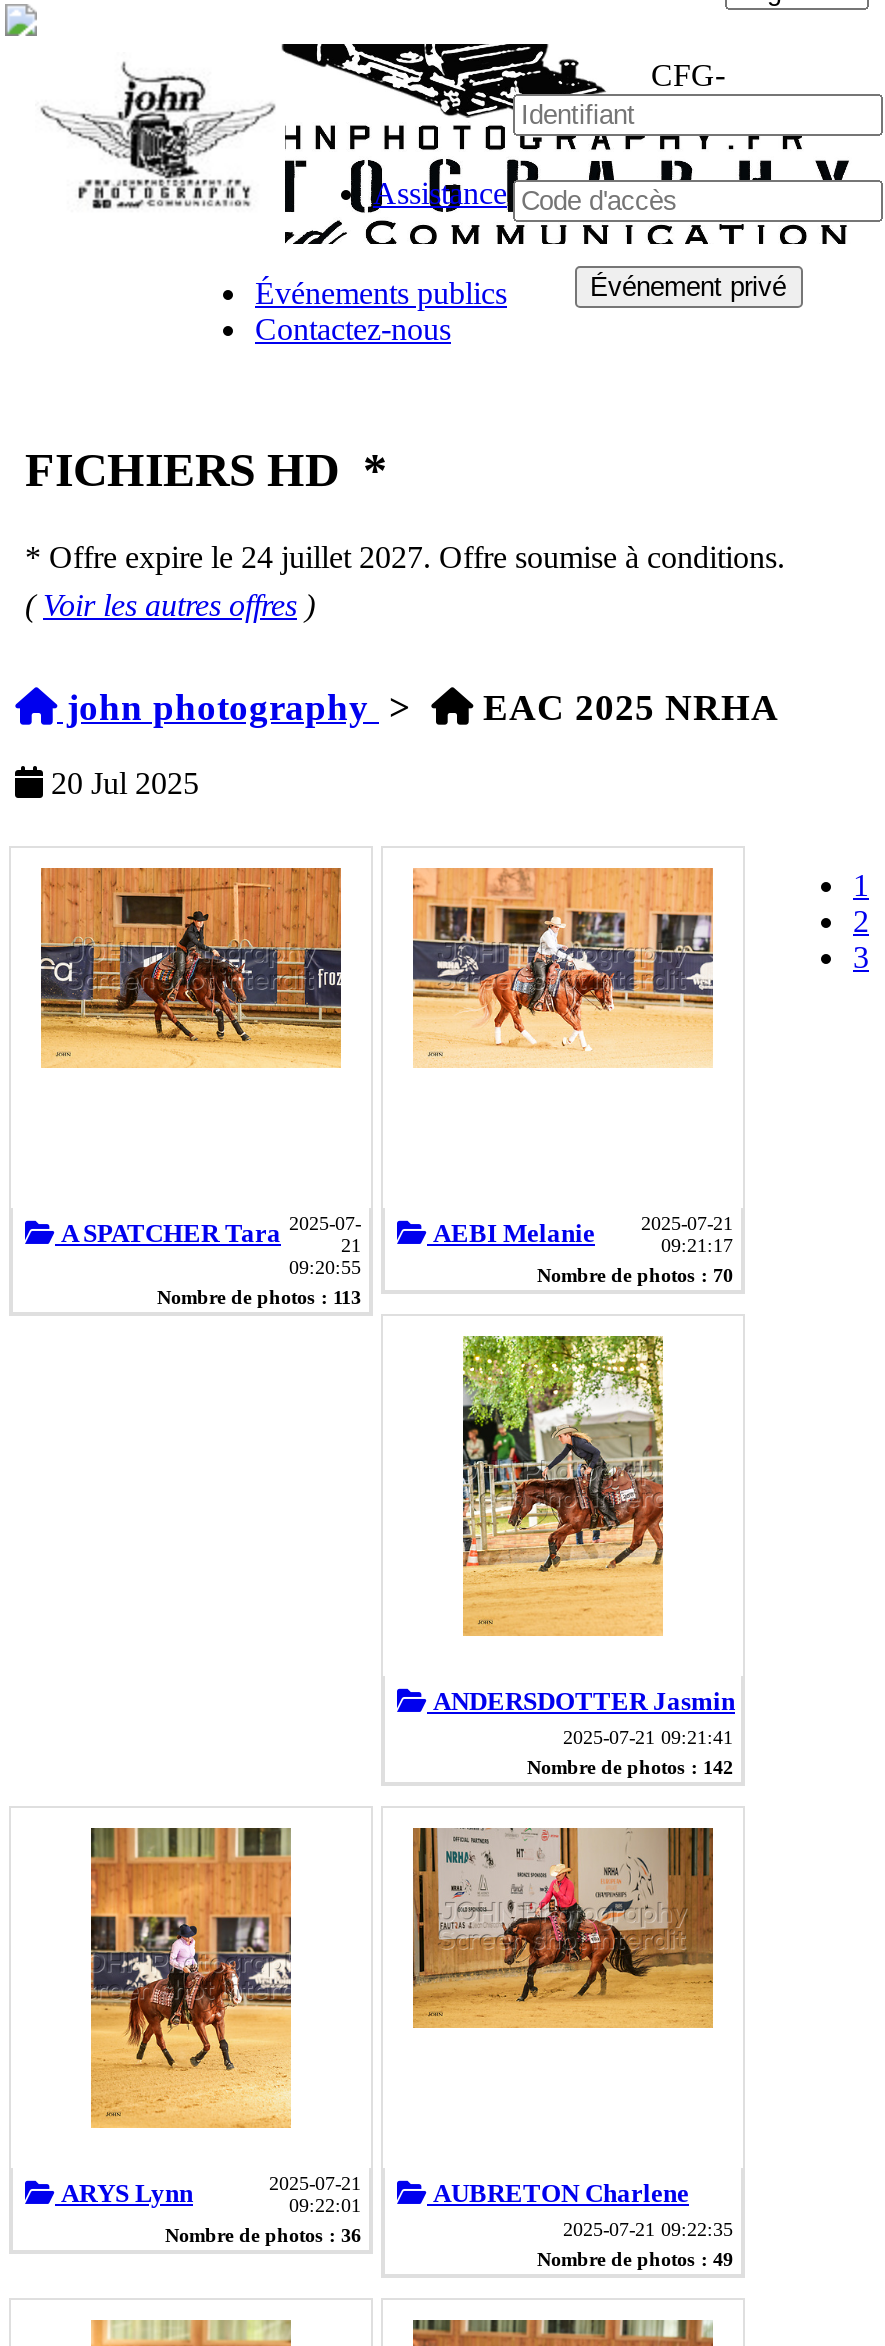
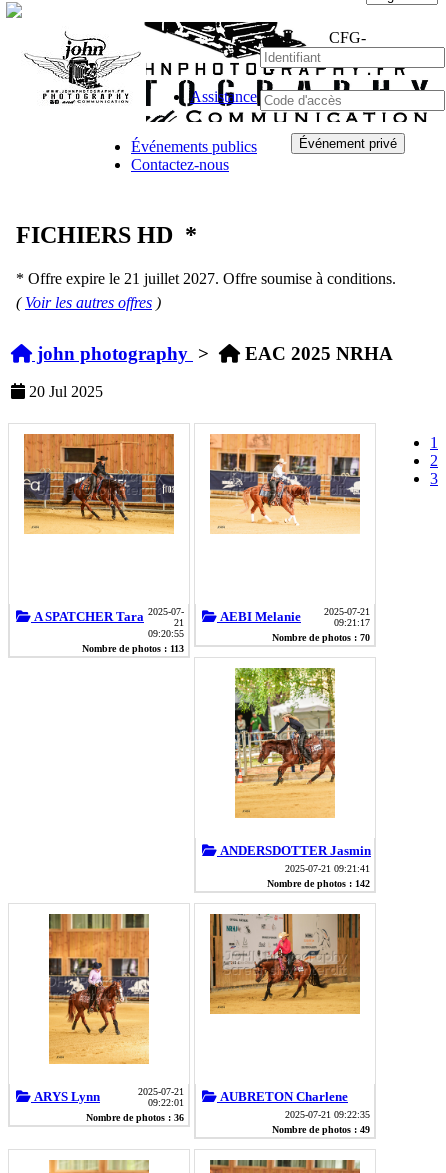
[25,540,785,574] * Offre expire le 24 juillet 2027. Offre soumise à conditions. -> [16,270,396,287] * Offre expire le 21 juillet 2027. Offre soumise à conditions.

